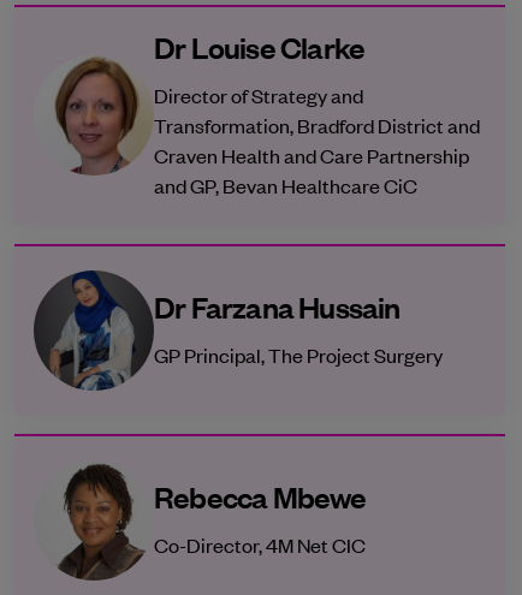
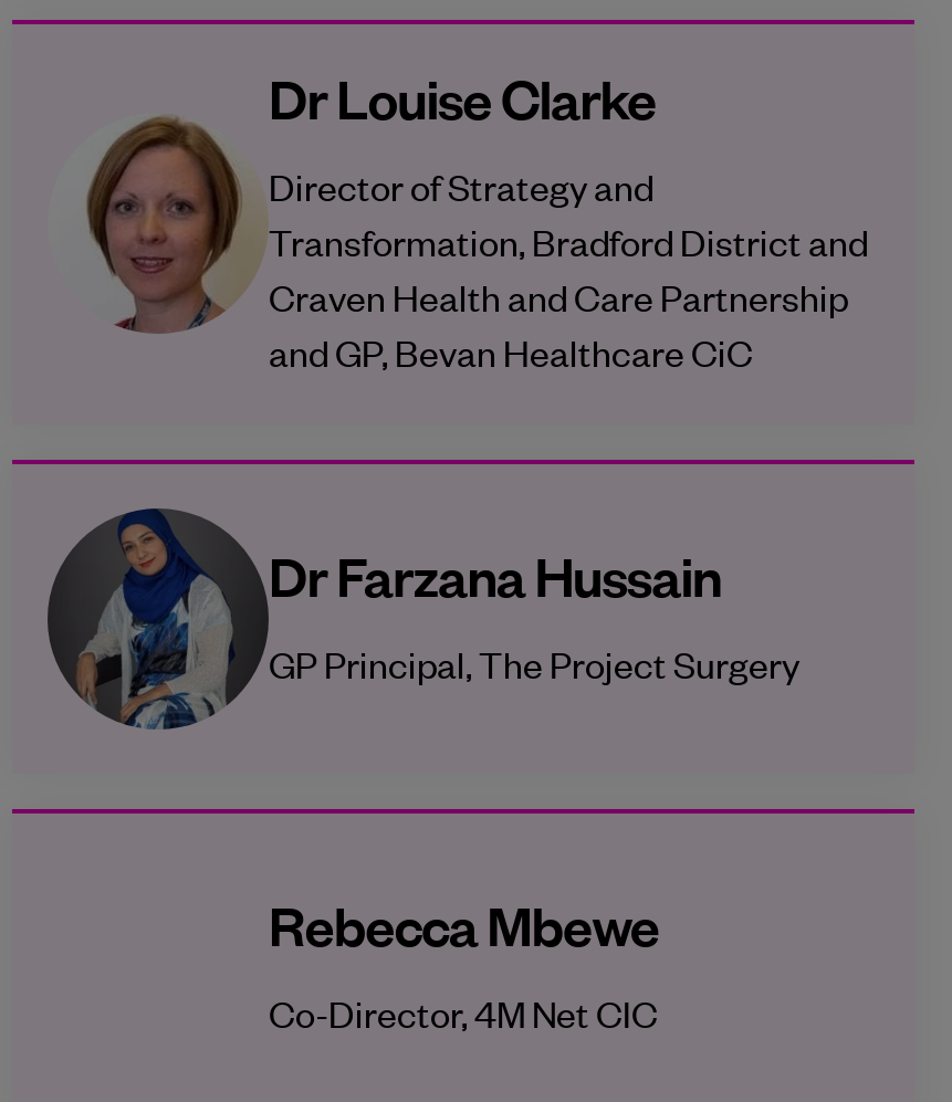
[57,463,146,582] [image] -> none

